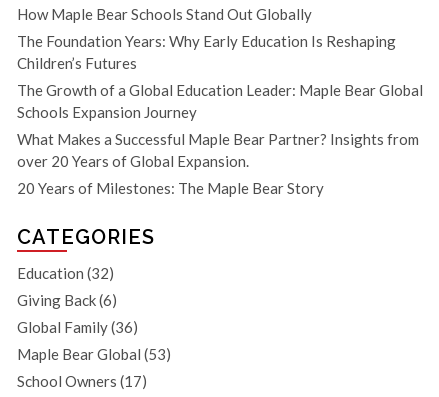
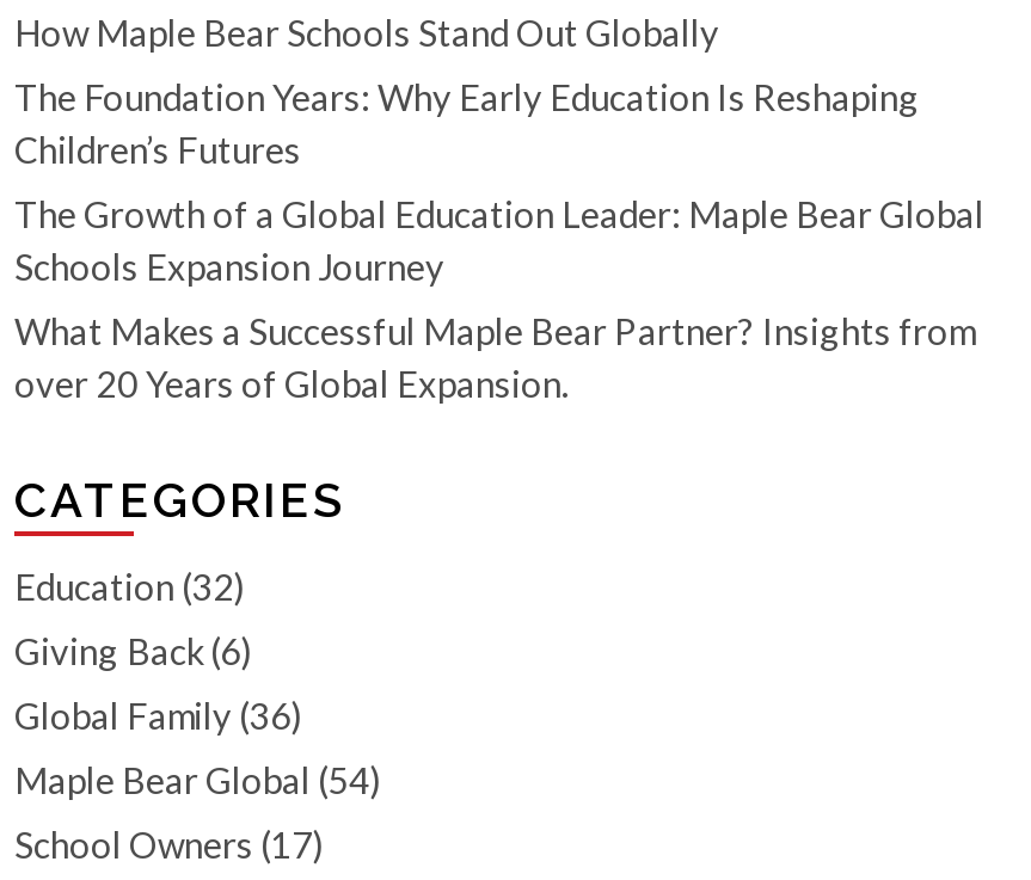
[17,179,324,197] 20 Years of Milestones: The Maple Bear Story -> none
[17,345,171,363] Maple Bear Global (53) -> [14,758,382,801] Maple Bear Global (54)

